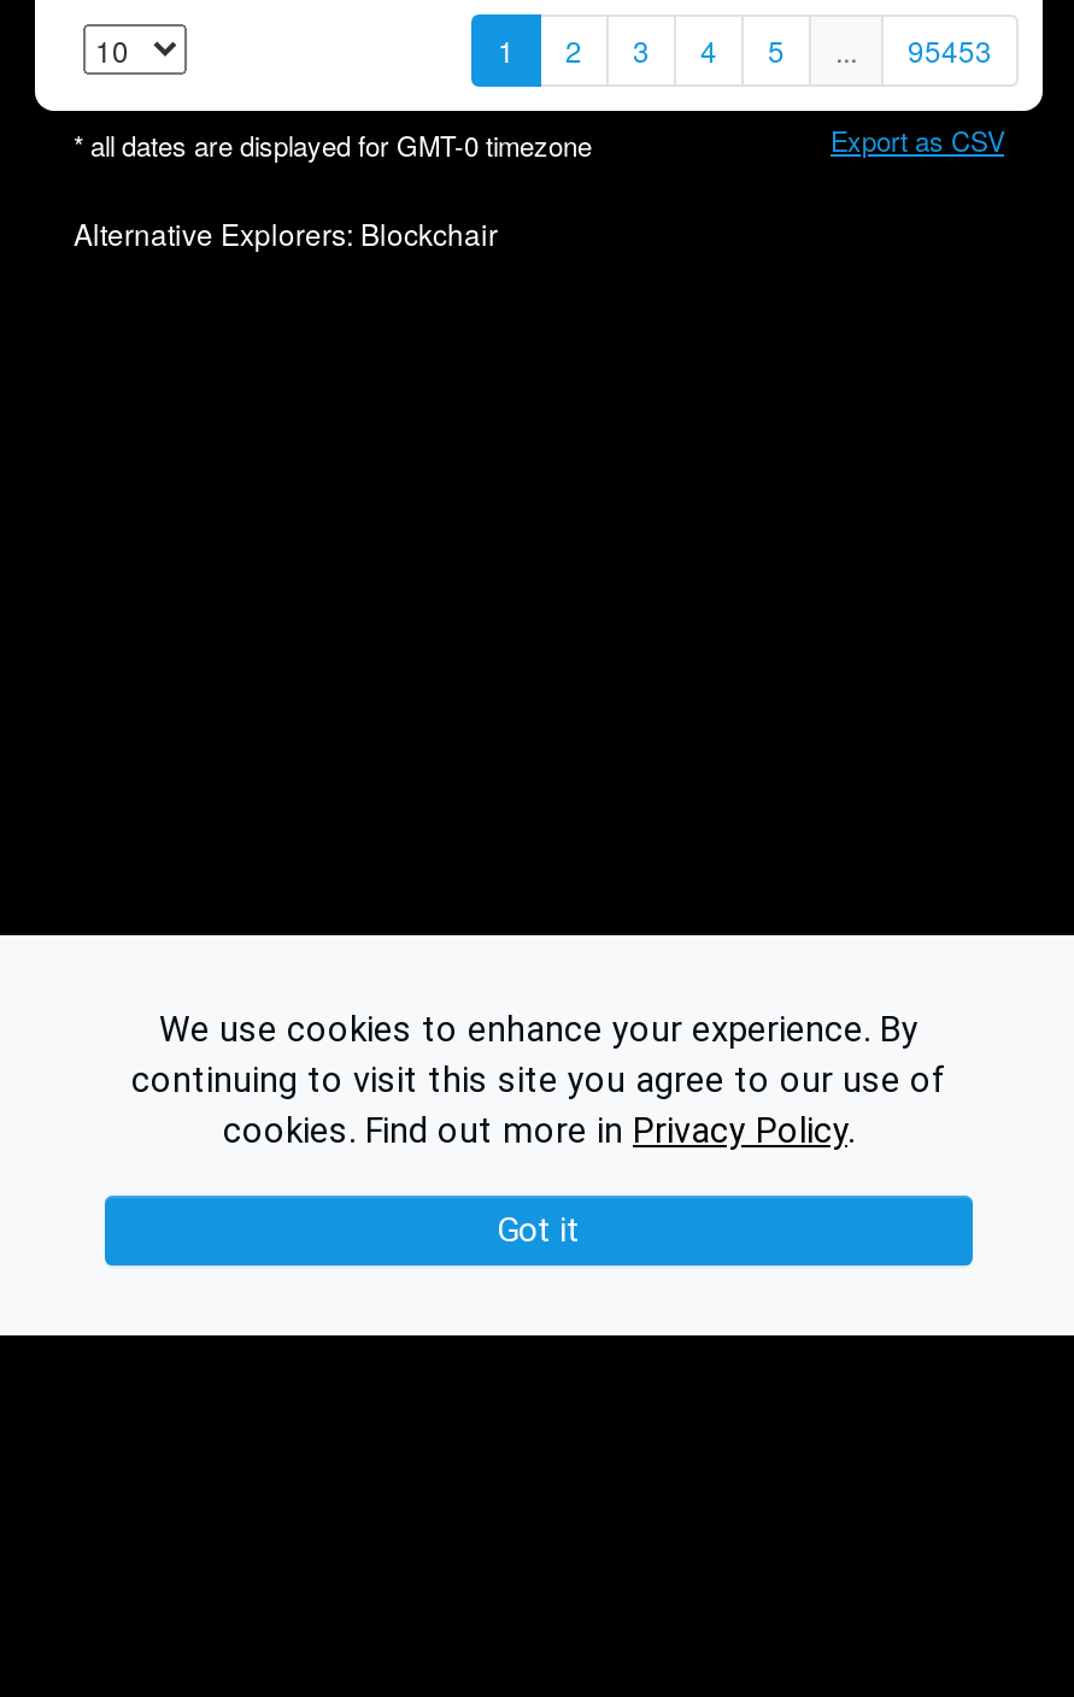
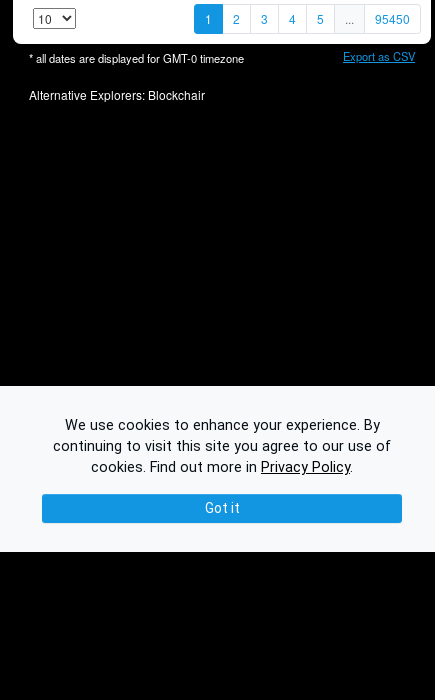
[908,28,992,69] 95453 -> [375,9,410,26] 95450

